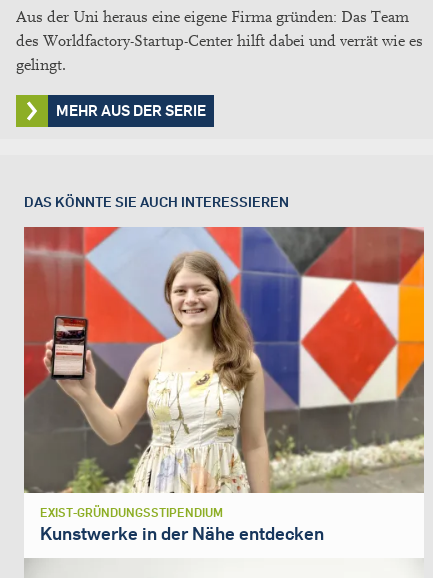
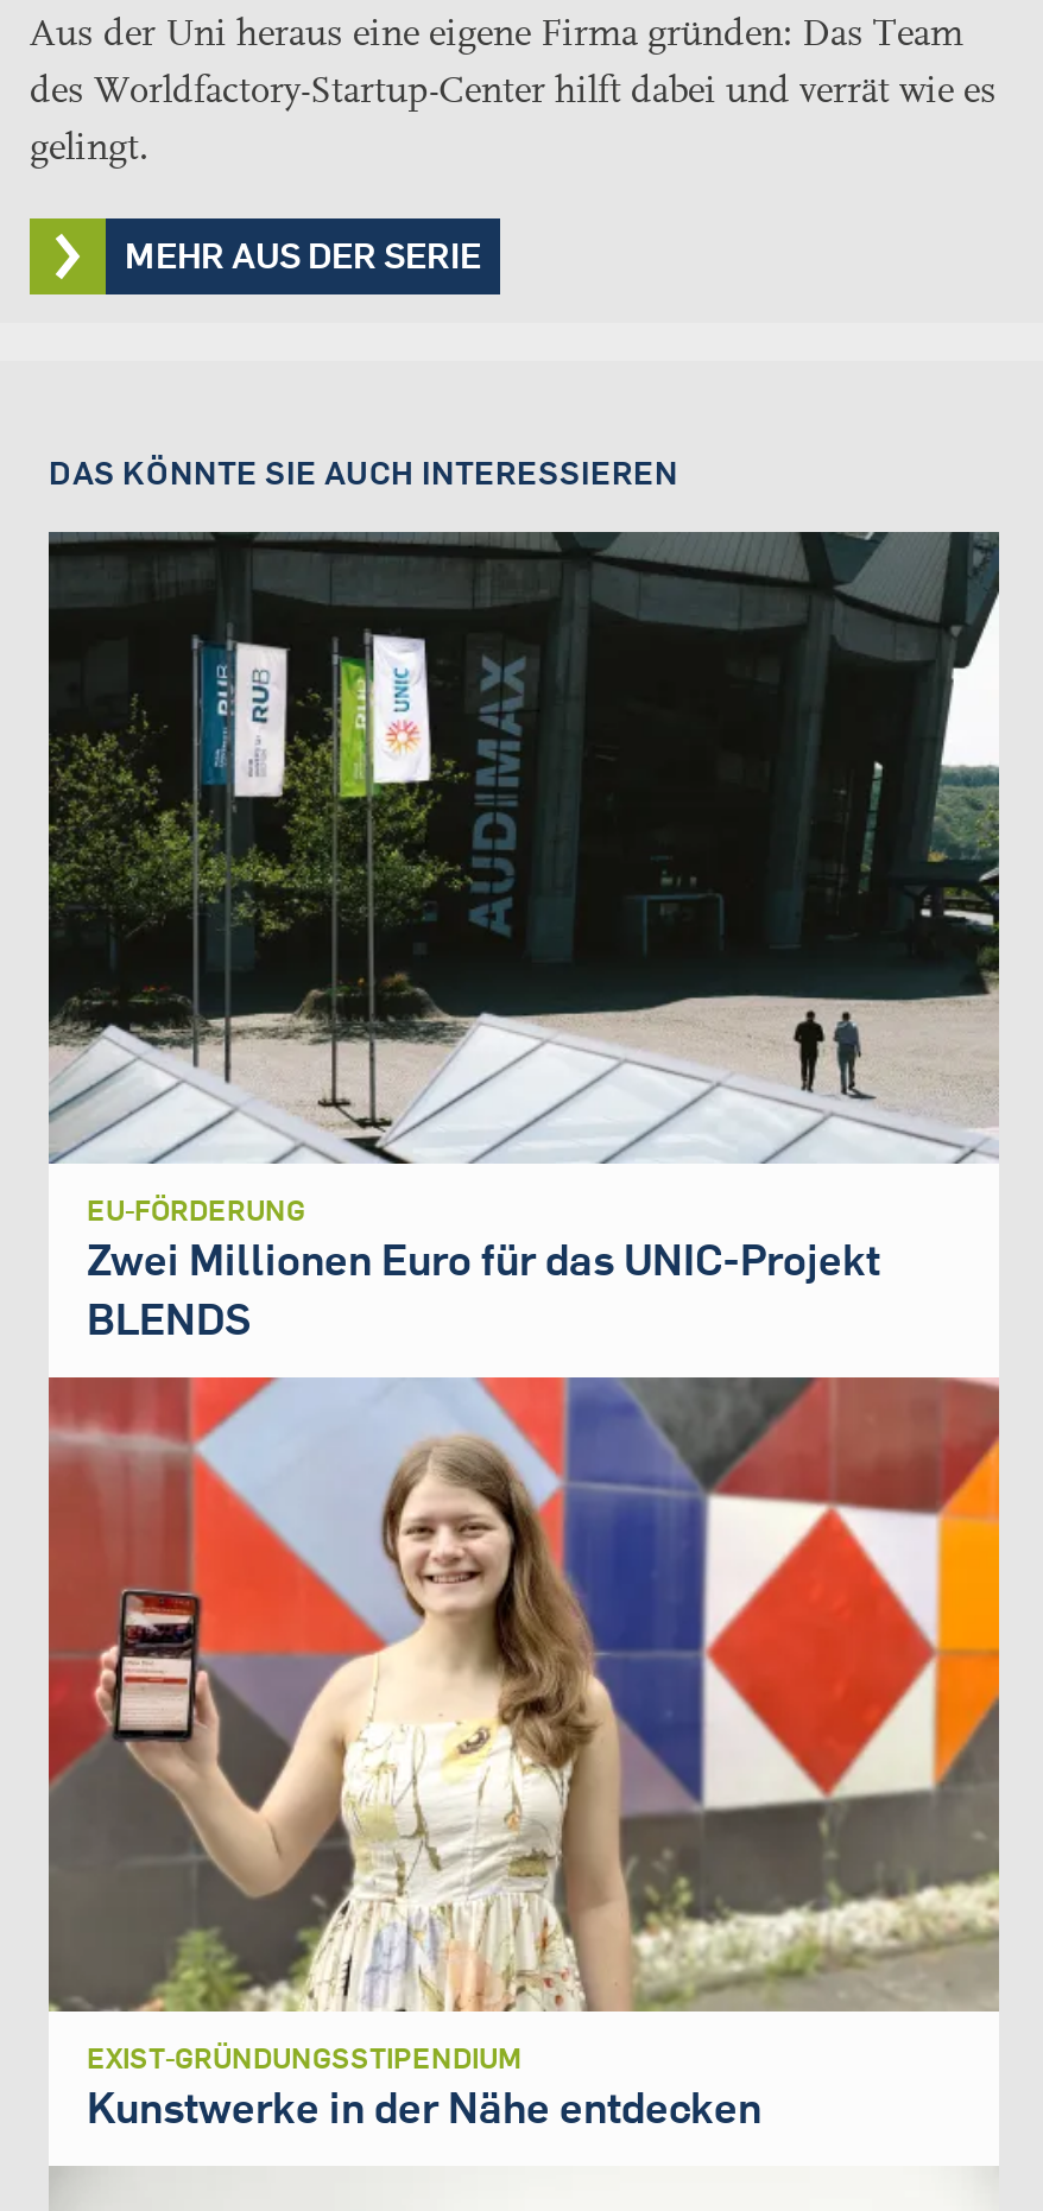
none -> [46,530,1001,1347] [image] | EU-FÖRDERUNG | Zwei Millionen Euro für das UNIC-Projekt | BLENDS

